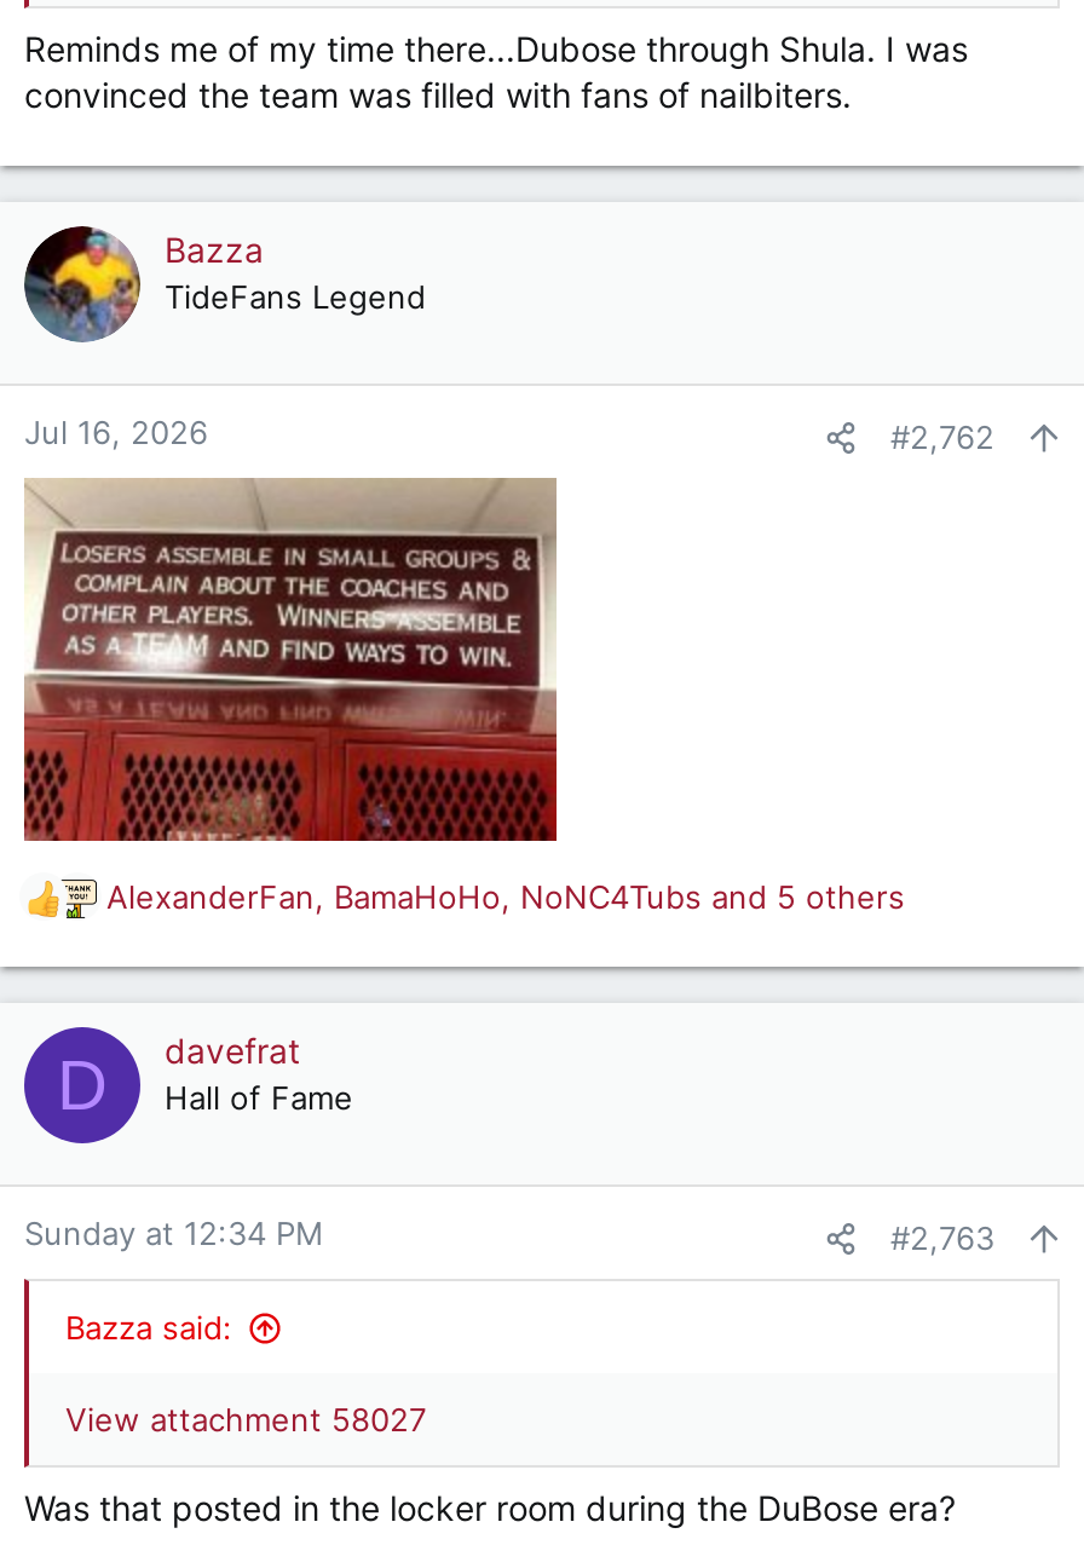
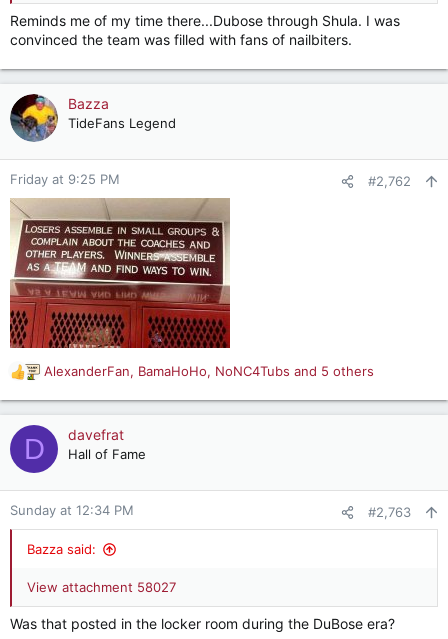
[24,413,208,451] Jul 16, 2026 -> [10,171,120,187] Friday at 9:25 PM

